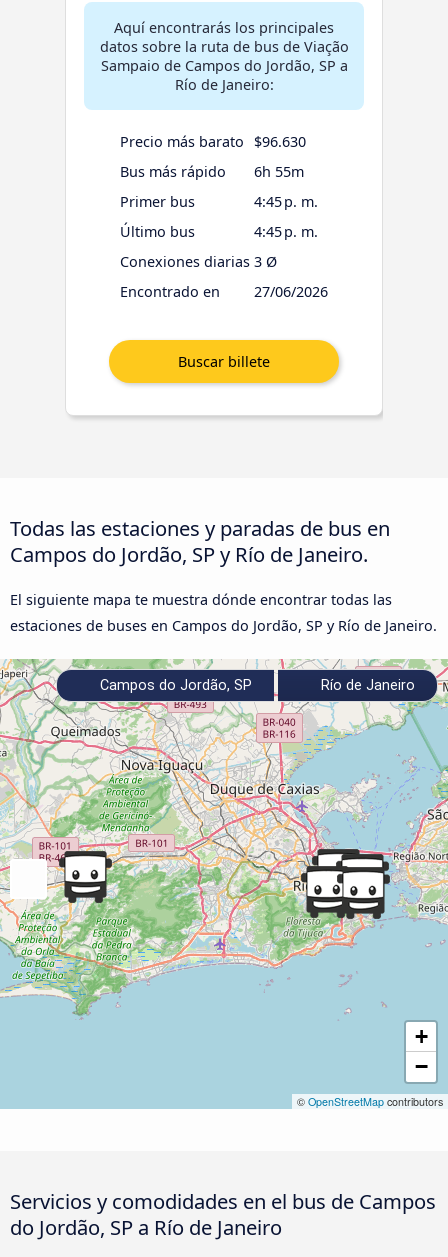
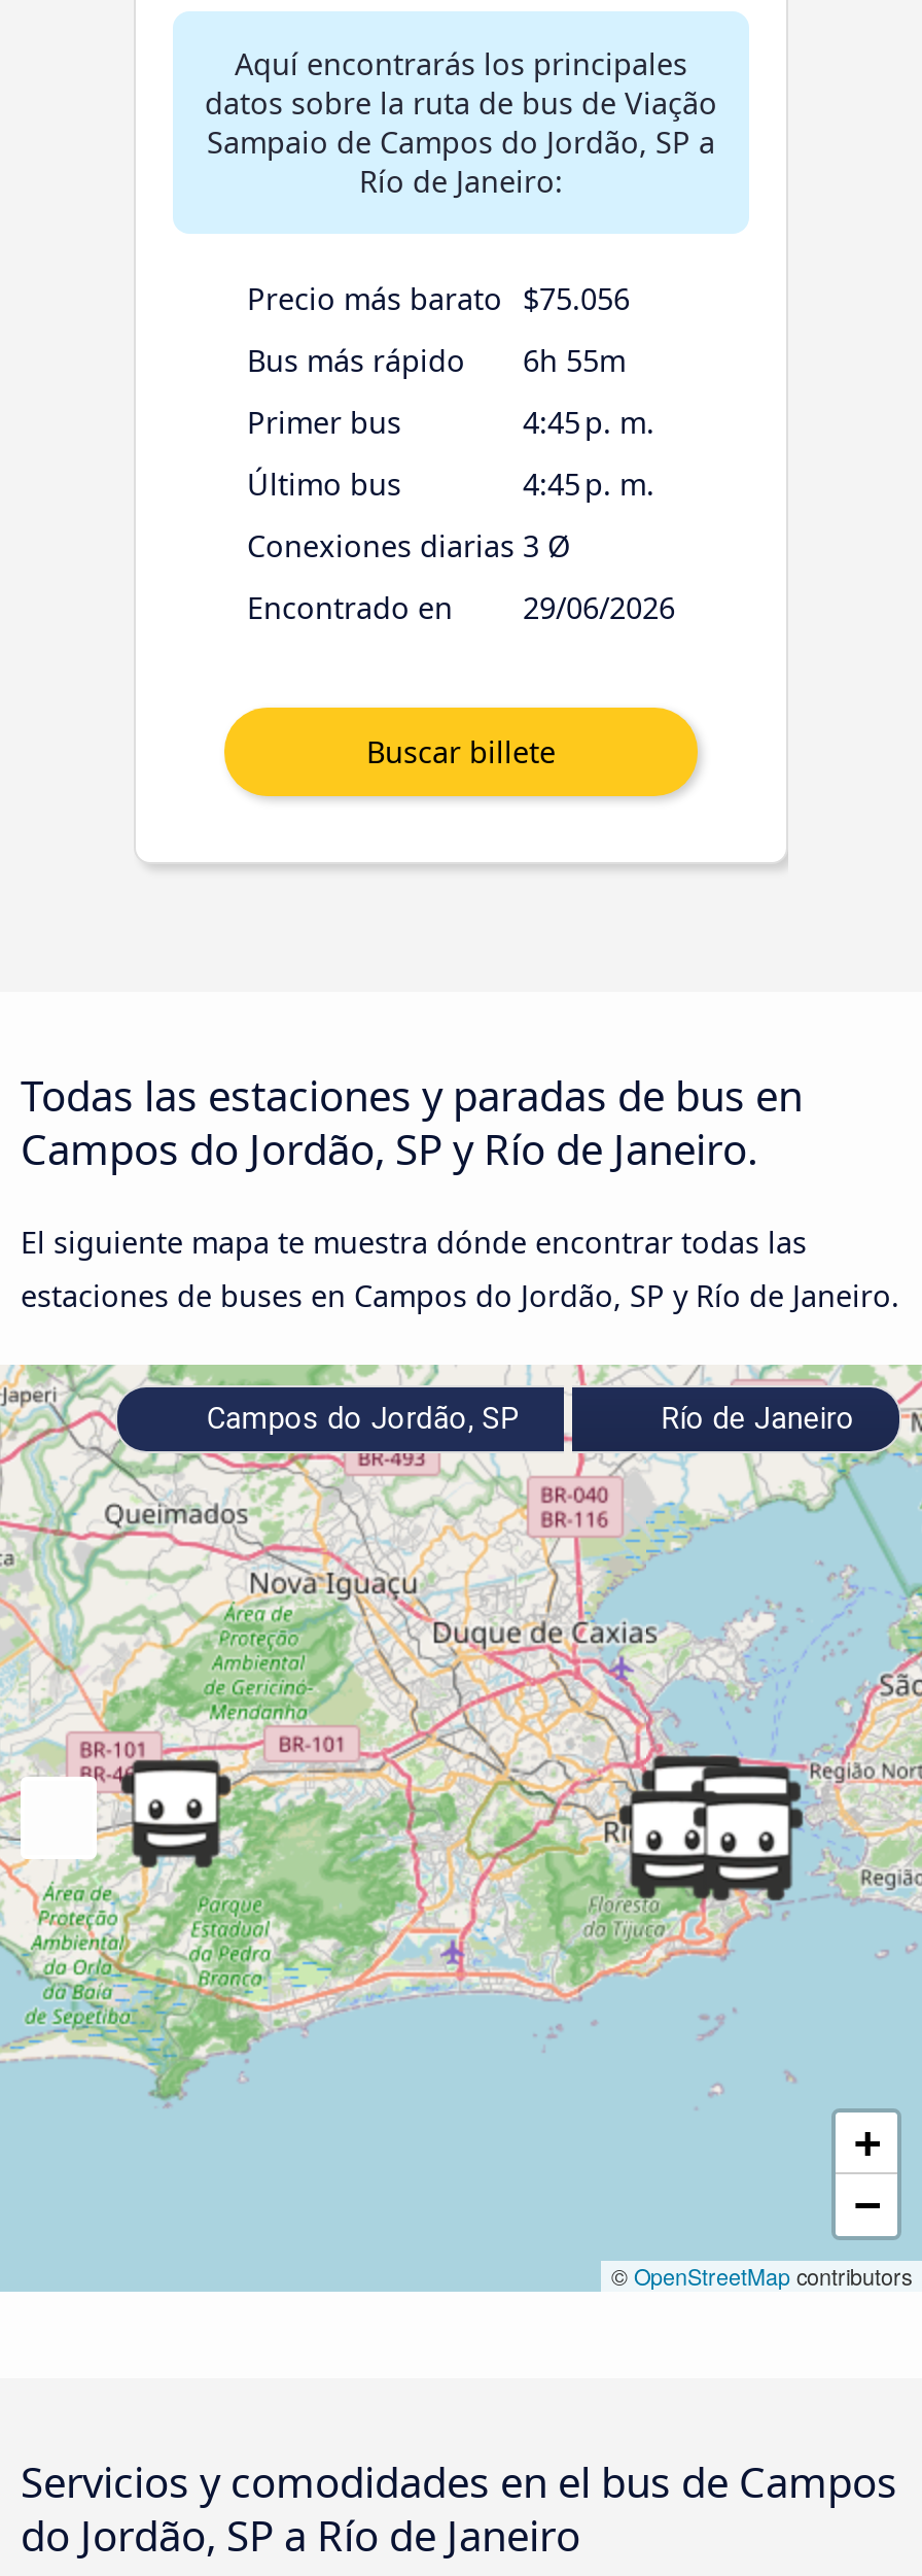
[120,132,306,151] Precio más barato $96.630 -> [247,279,630,318] Precio más barato $75.056
[120,282,328,301] Encontrado en 27/06/2026 -> [247,588,675,627] Encontrado en 29/06/2026

